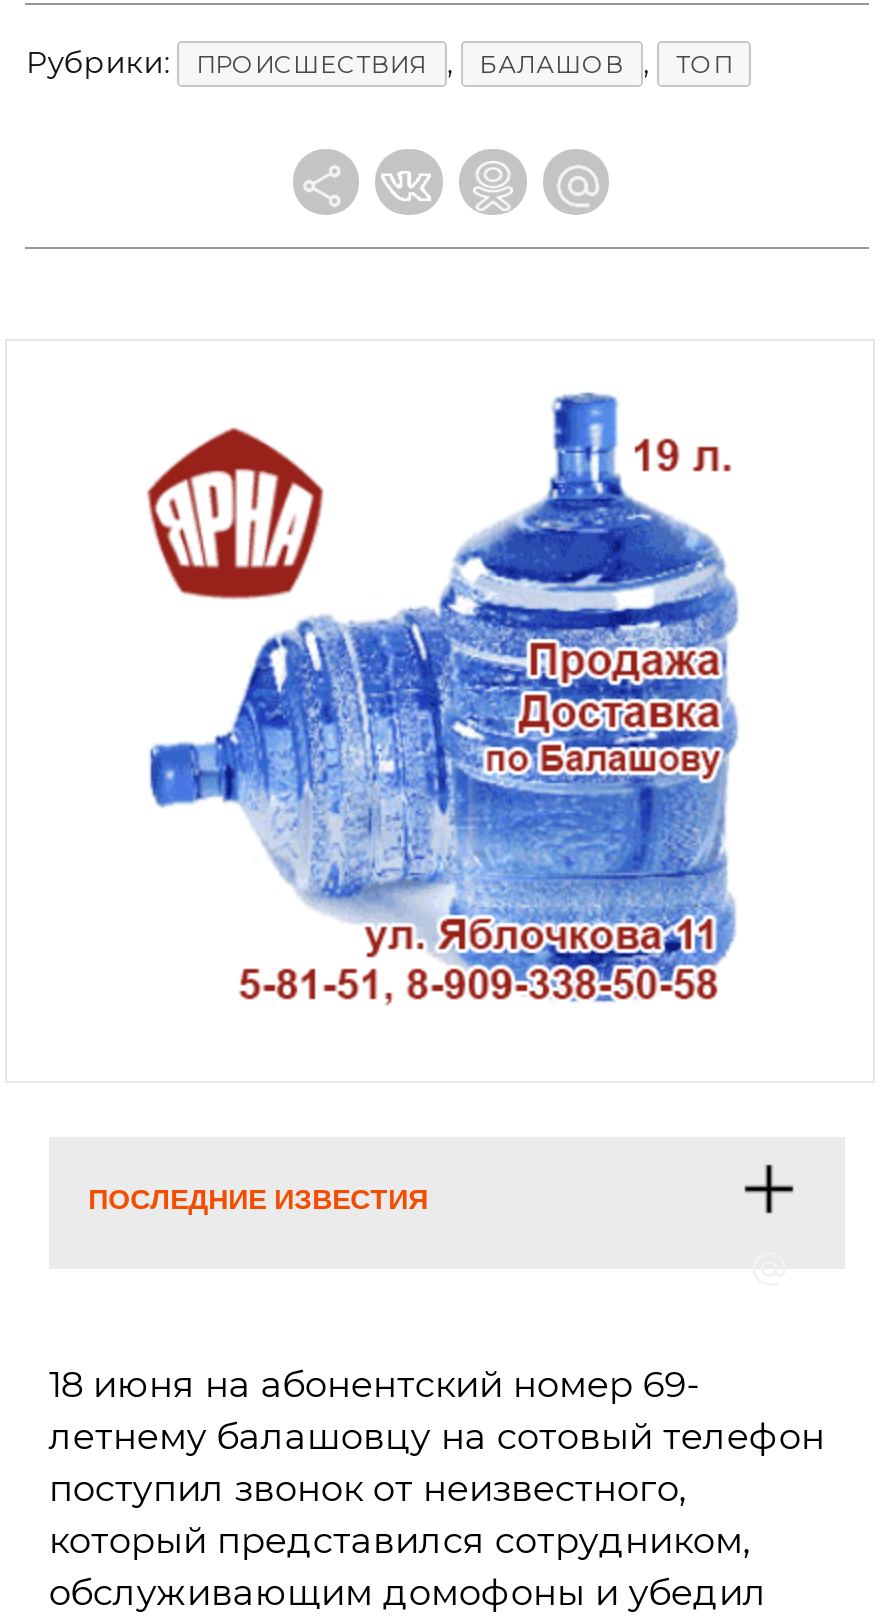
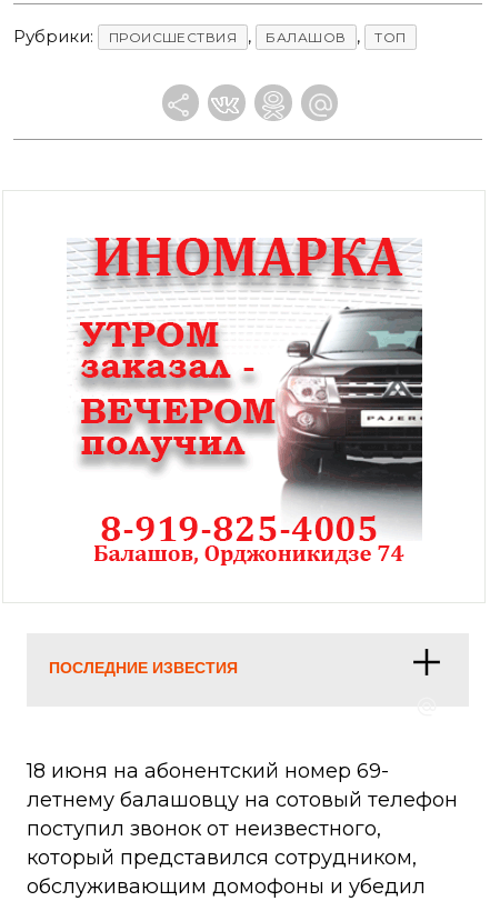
[137,391,761,1015] [image] -> [68,220,423,567] [image]

